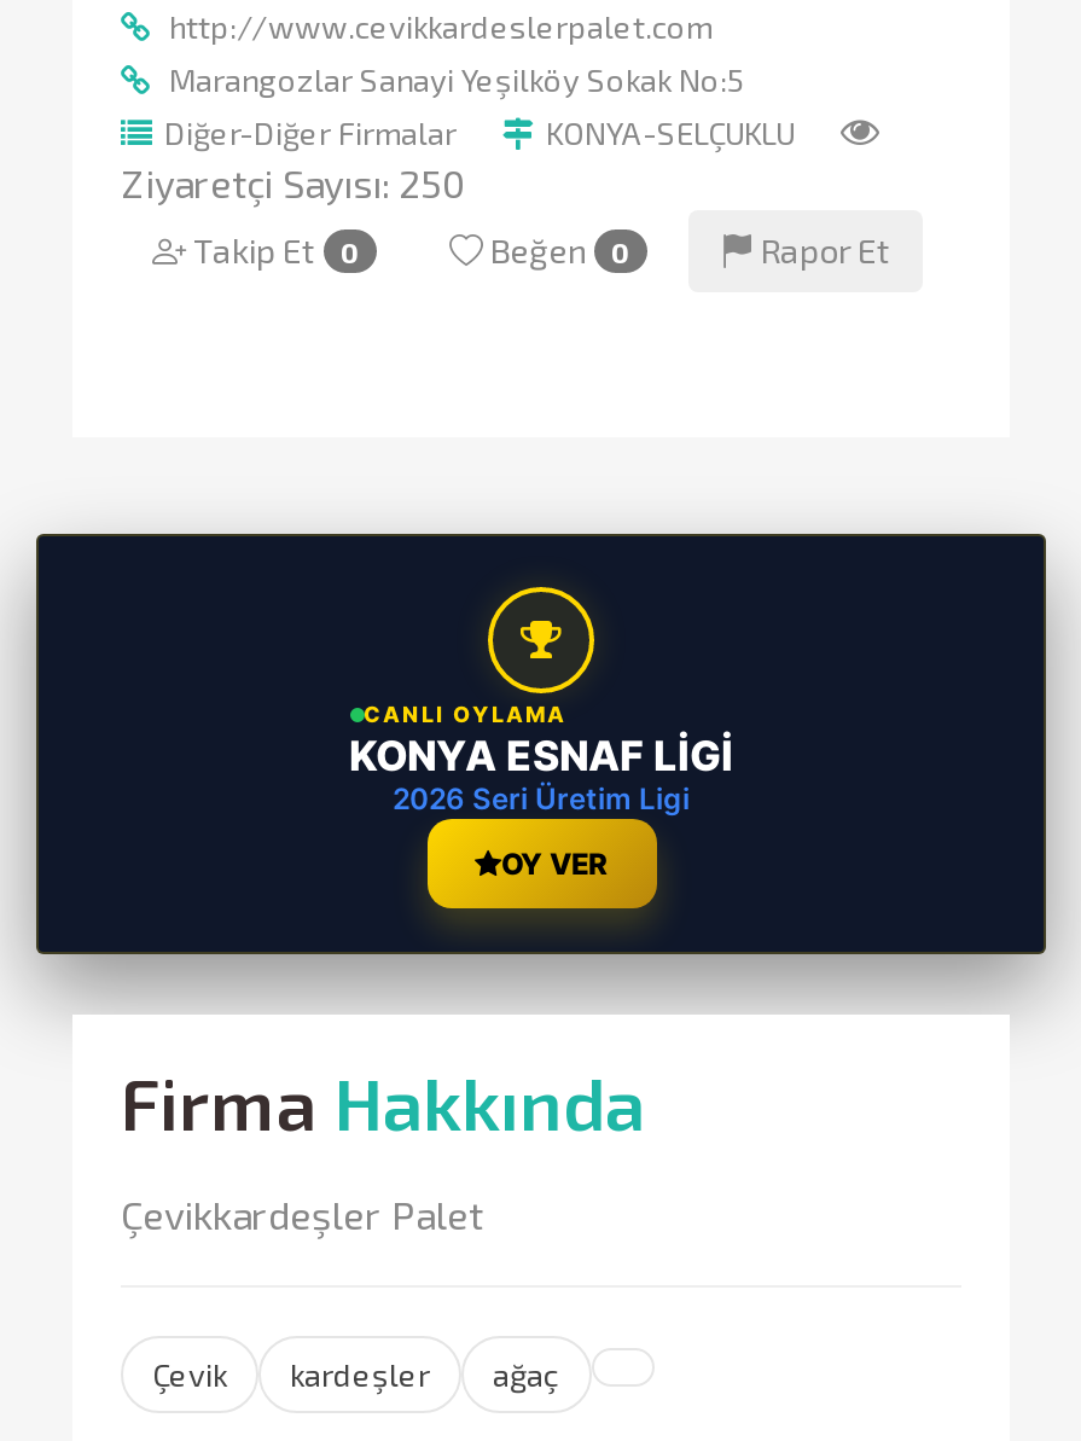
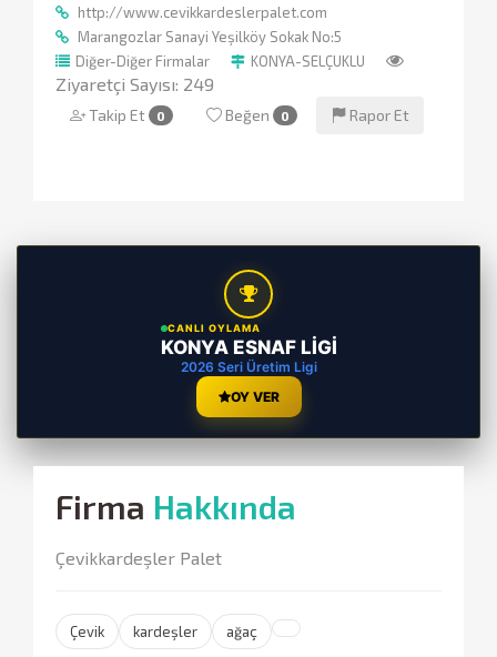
[121,159,464,205] Ziyaretçi Sayısı: 250 -> [55,73,214,94] Ziyaretçi Sayısı: 249

